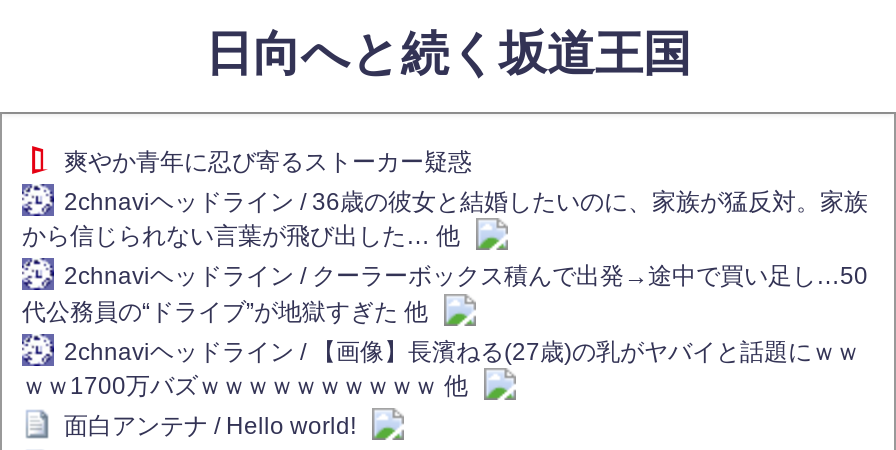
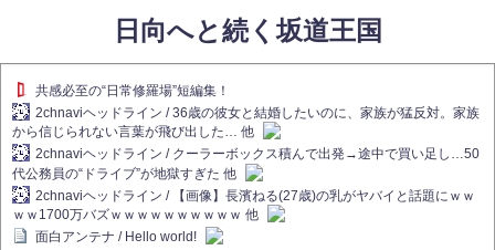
[64,150,472,174] 爽やか青年に忍び寄るストーカー疑惑 -> [35,84,230,97] 共感必至の“日常修羅場”短編集！

